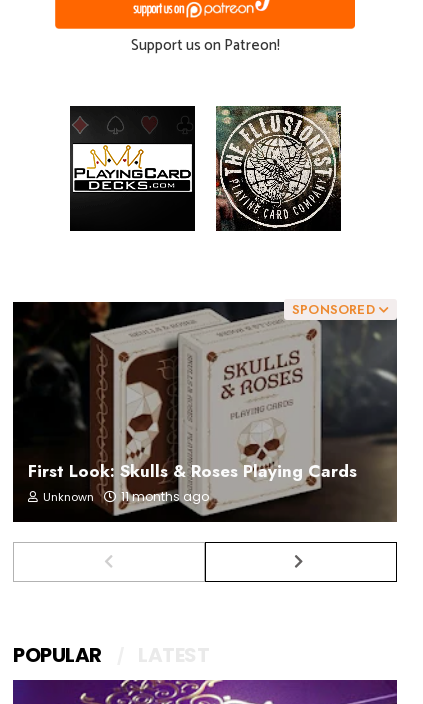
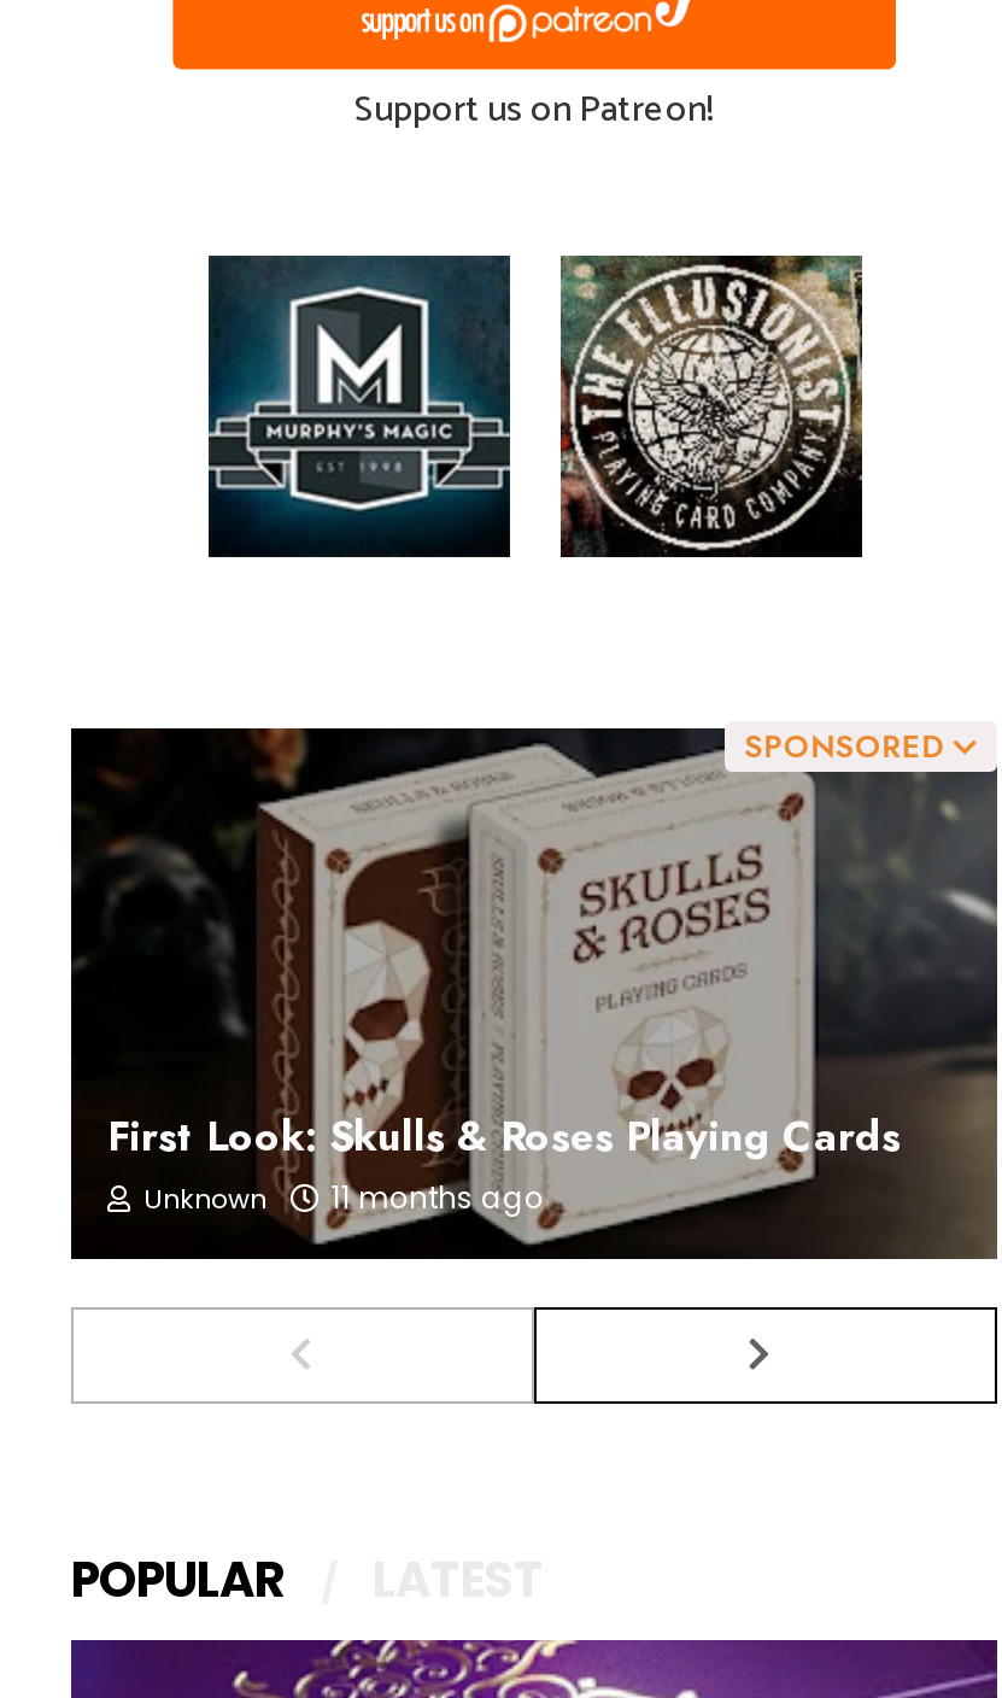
[70,106,195,222] [image] -> [209,256,512,538] [image]

